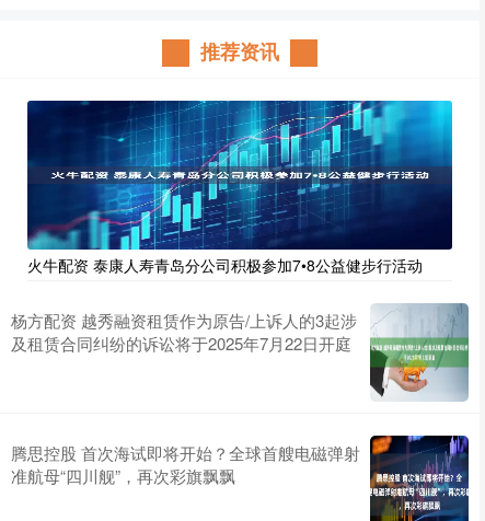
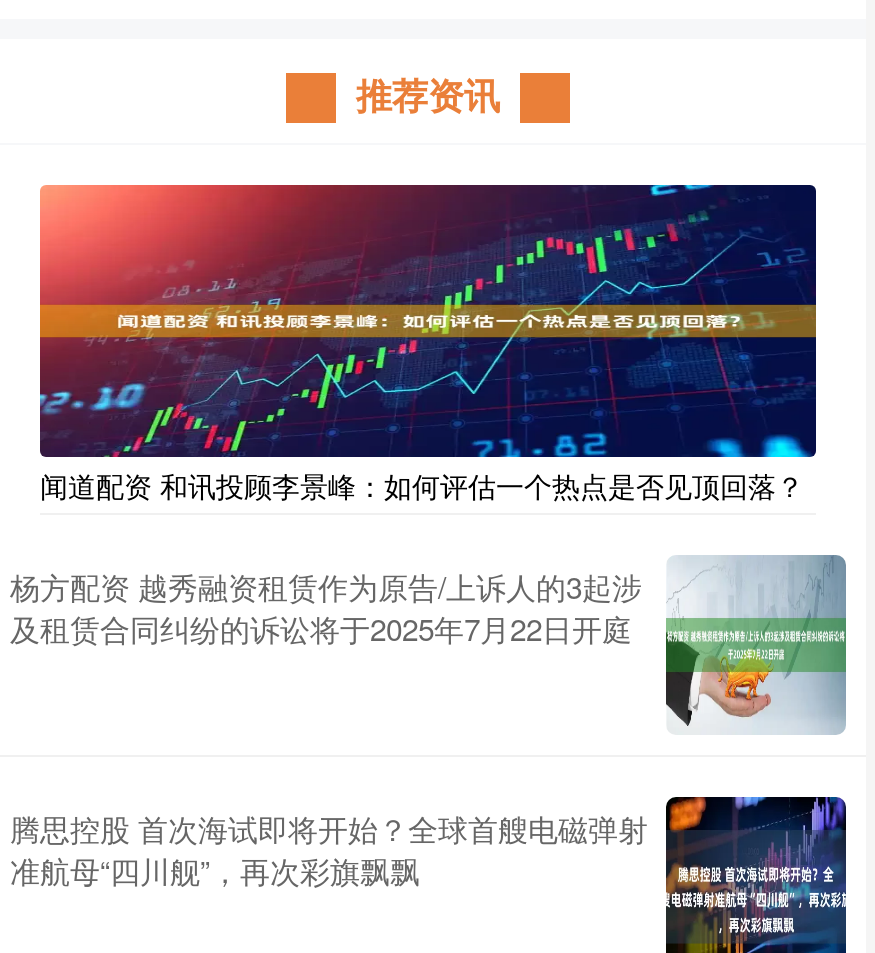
[26,100,453,276] [image] | 火牛配资 泰康人寿青岛分公司积极参加7•8公益健步行活动 -> [38,183,818,505] [image] | 闻道配资 和讯投顾李景峰：如何评估一个热点是否见顶回落？

